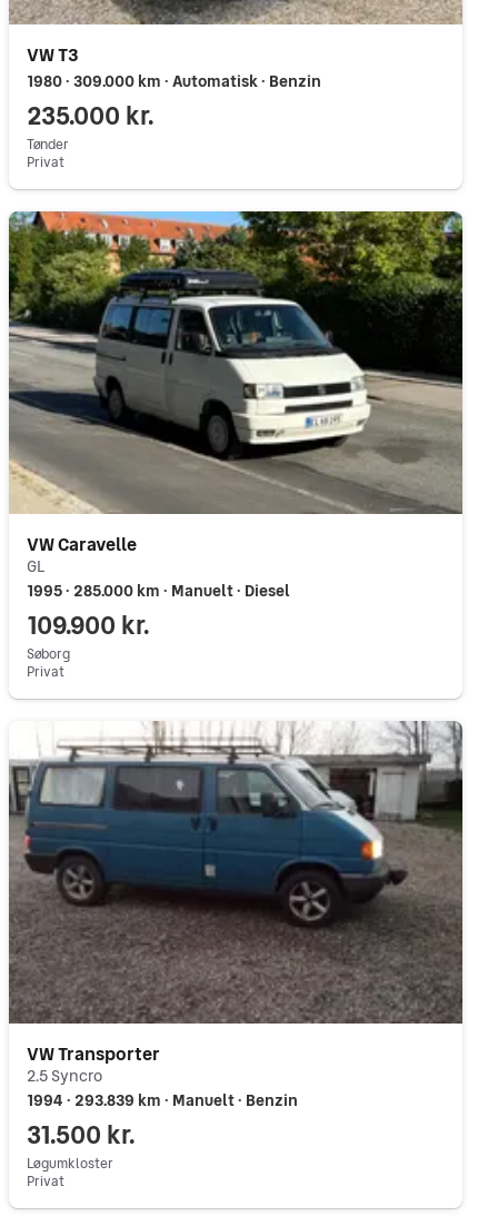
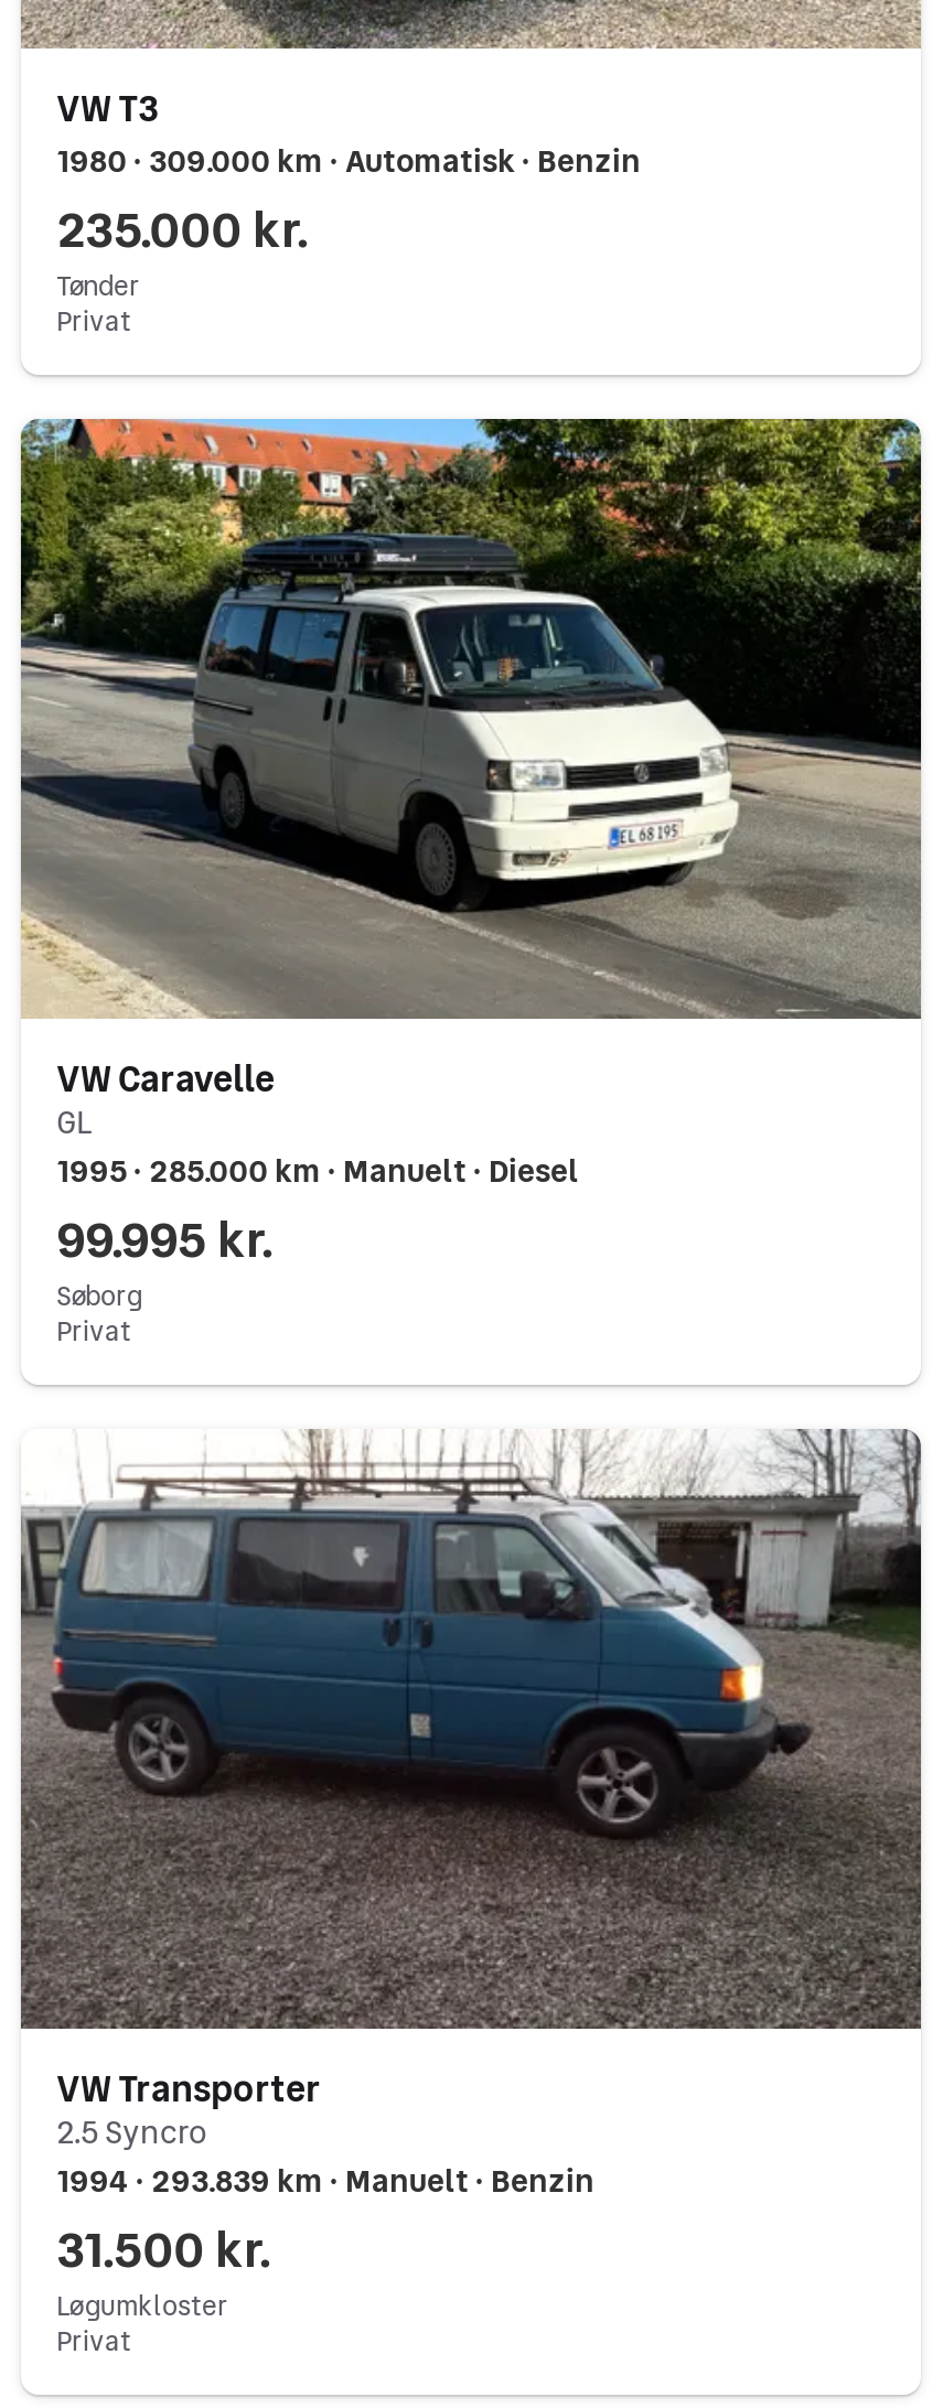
[27,607,149,643] 109.900 kr. -> [56,1204,272,1274] 99.995 kr.

